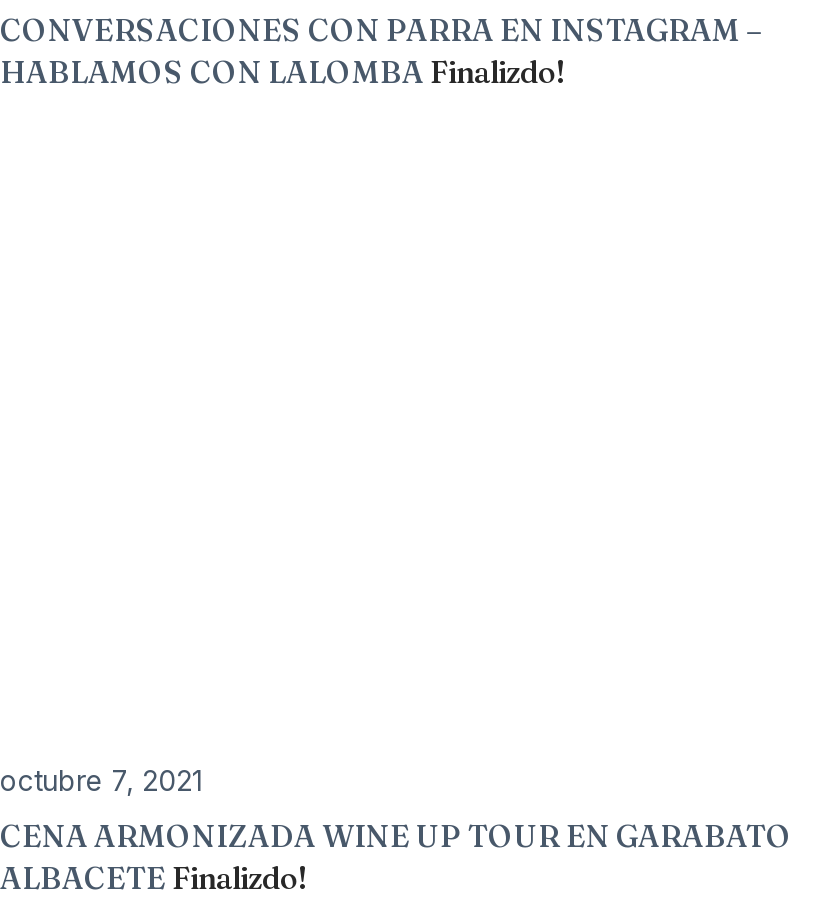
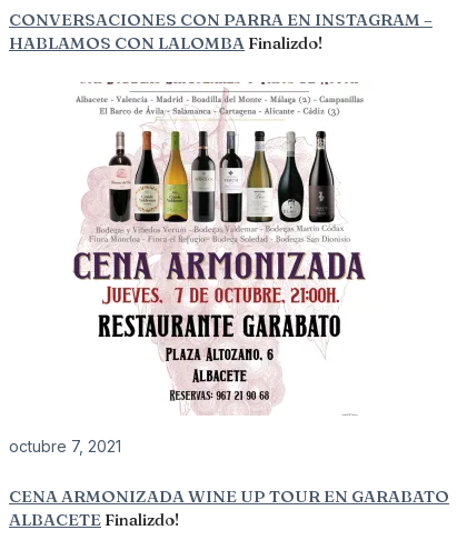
none -> [72,81,366,416] [image]

